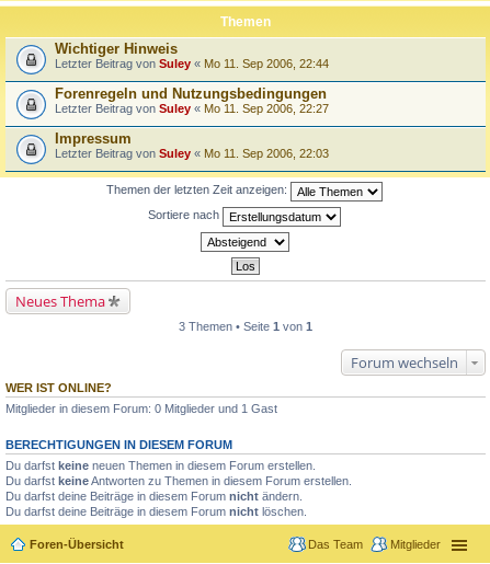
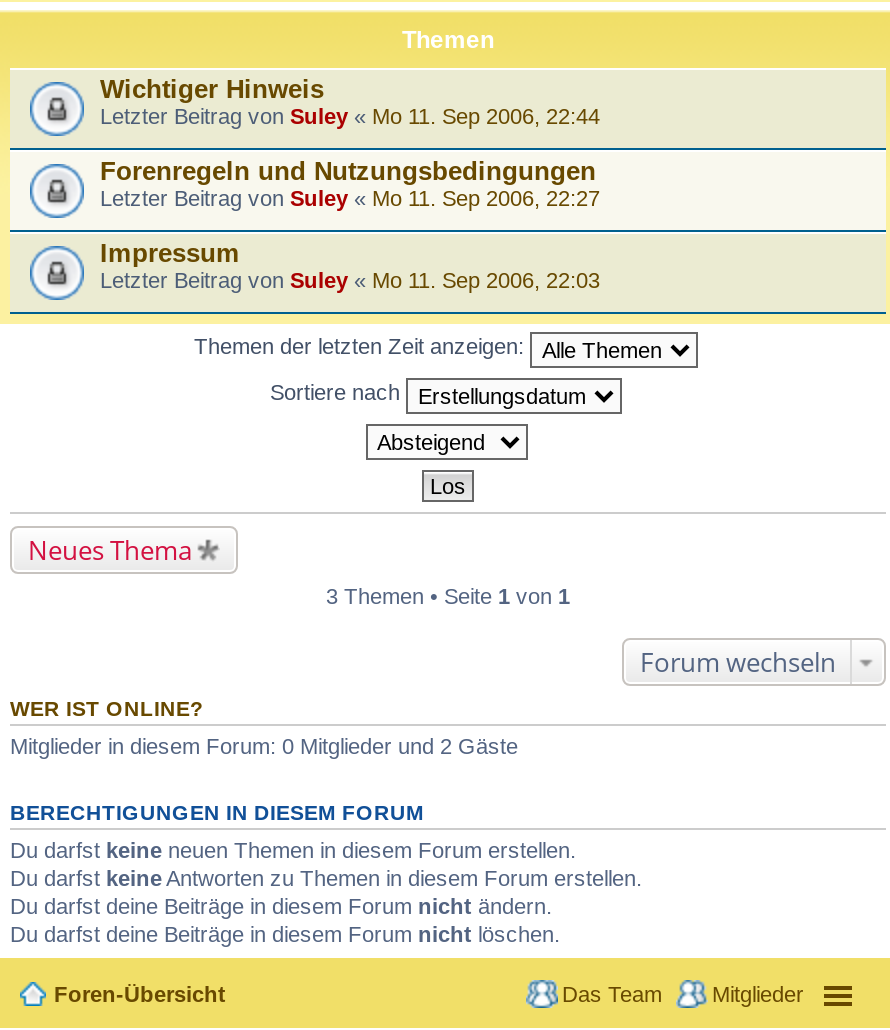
[5,401,277,415] Mitglieder in diesem Forum: 0 Mitglieder und 1 Gast -> [10,733,518,757] Mitglieder in diesem Forum: 0 Mitglieder und 2 Gäste

